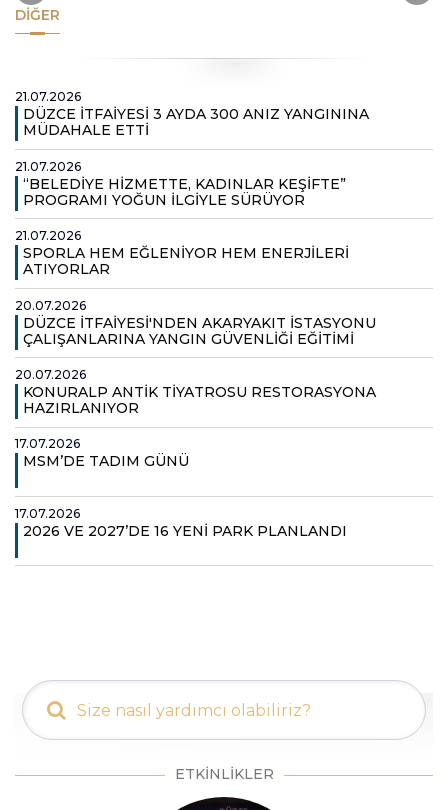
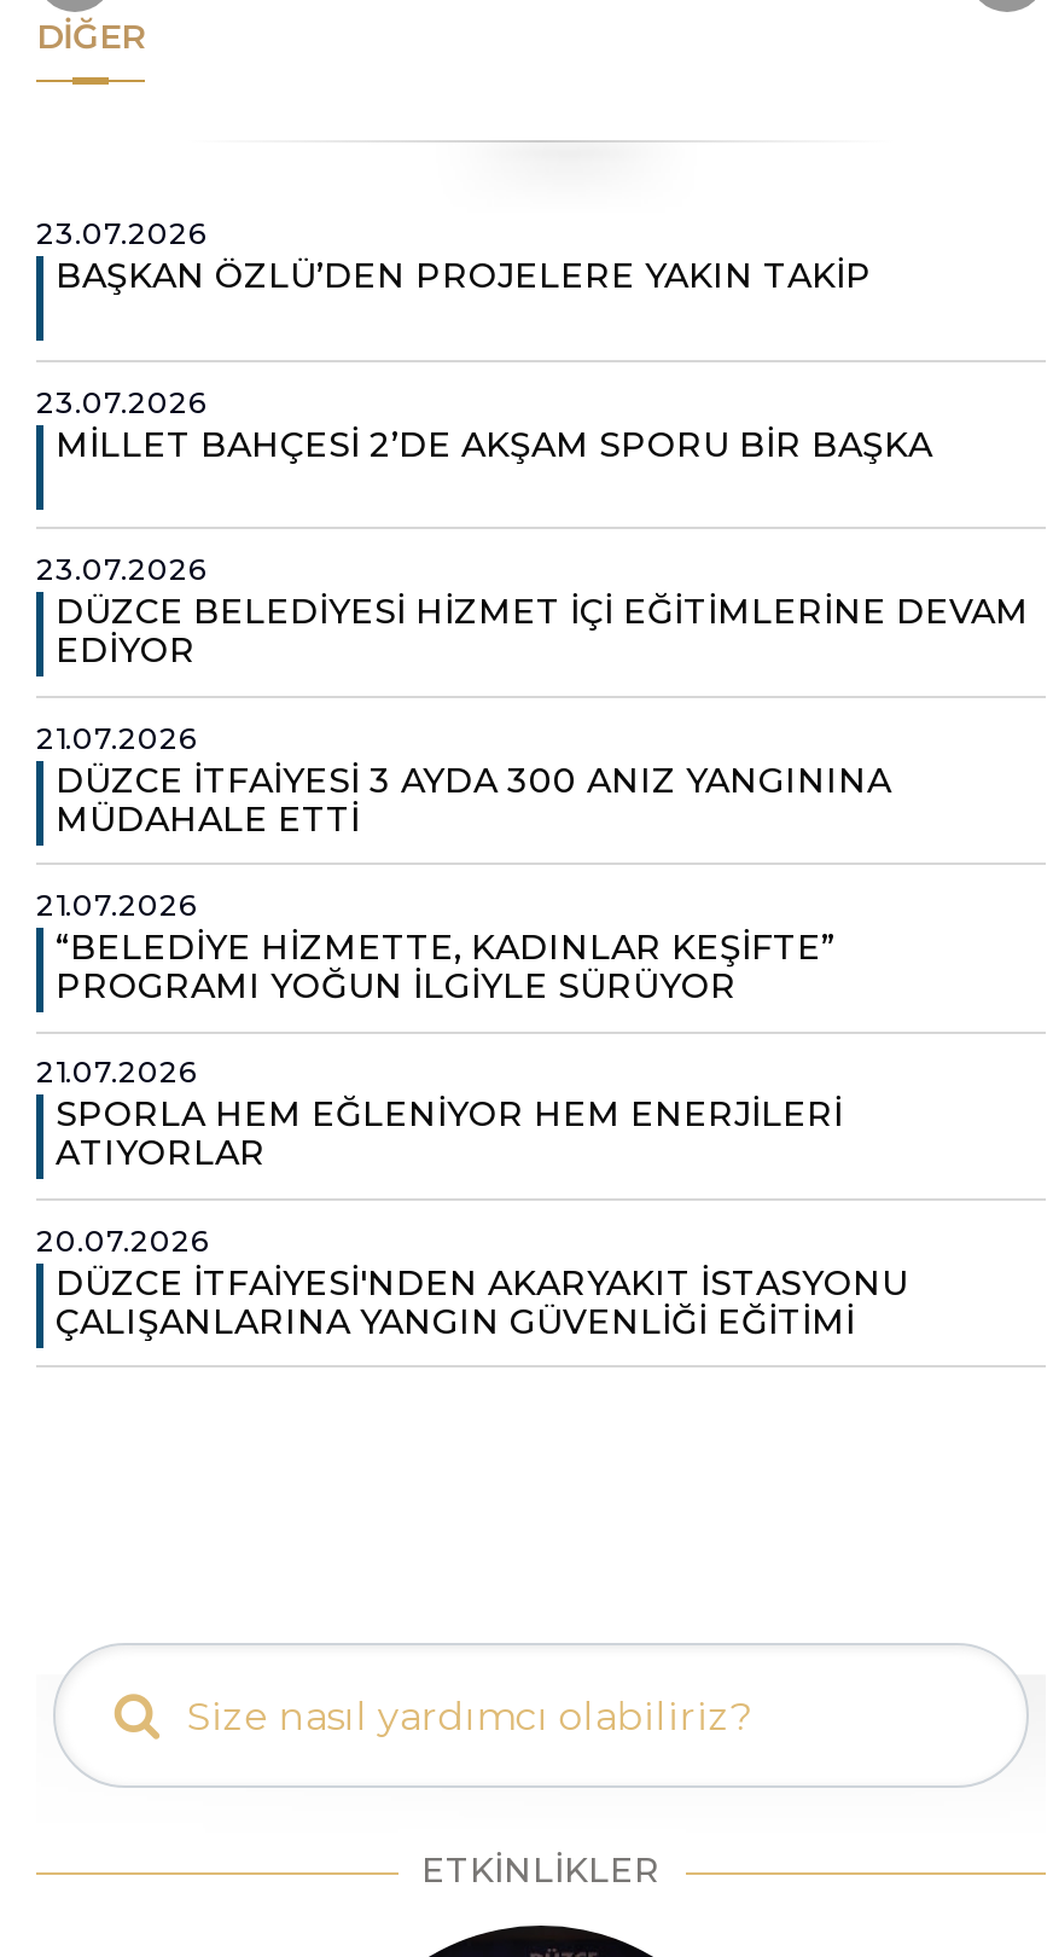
none -> [36,216,1029,672] 23.07.2026 | BAŞKAN ÖZLÜ’DEN PROJELERE YAKIN TAKİP | 23.07.2026 | MİLLET BAHÇESİ 2’DE AKŞAM SPORU BİR BAŞKA | 23.07.2026 | DÜZCE BELEDİYESİ HİZMET İÇİ EĞİTİMLERİNE DEVAM | EDİYOR
moved [15,89,376,347] -> [36,719,908,1342]: 21.07.2026 | DÜZCE İTFAİYESİ 3 AYDA 300 ANIZ YANGININA | MÜDAHALE ETTİ | ... | DÜZCE İTFAİYESİ'NDEN AKARYAKIT İSTASYONU | ÇALIŞANLARINA YANGIN GÜVENLİĞİ EĞİTİMİ
[15,367,376,540] 20.07.2026 | KONURALP ANTİK TİYATROSU RESTORASYONA | HAZIRLANIYOR | 17.07.2026 | MSM’DE TADIM GÜNÜ | 17.07.2026 | 2026 VE 2027’DE 16 YENİ PARK PLANLANDI -> none

